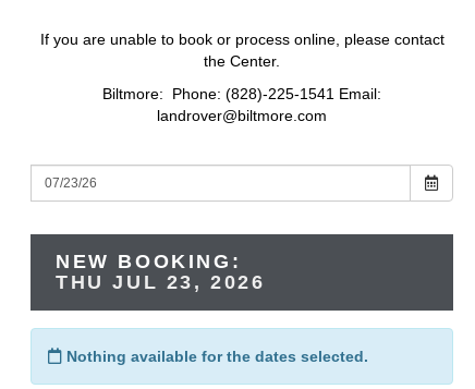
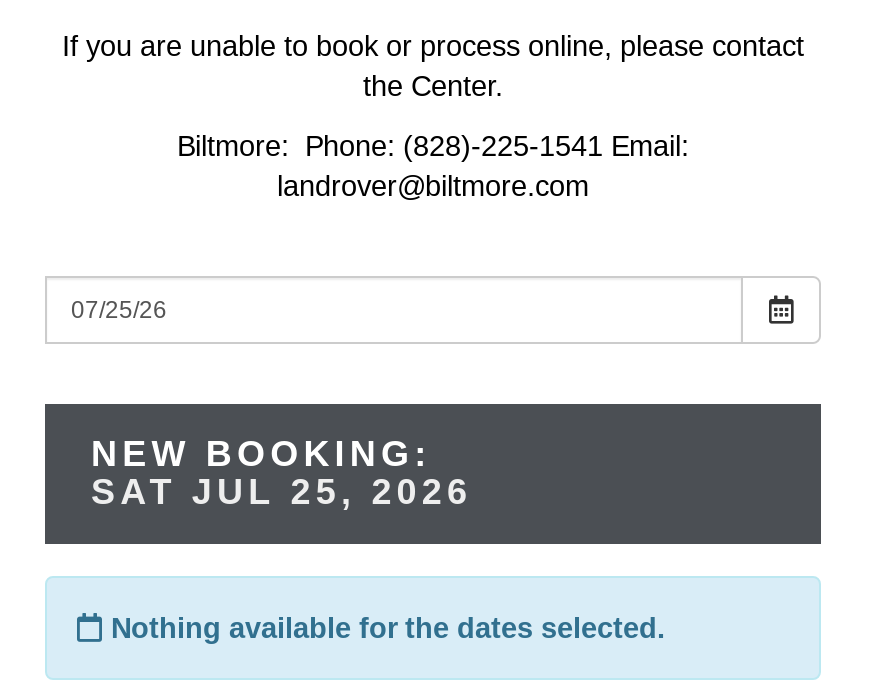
[56,271,265,293] THU JUL 23, 2026 -> [91,472,472,512] SAT JUL 25, 2026

